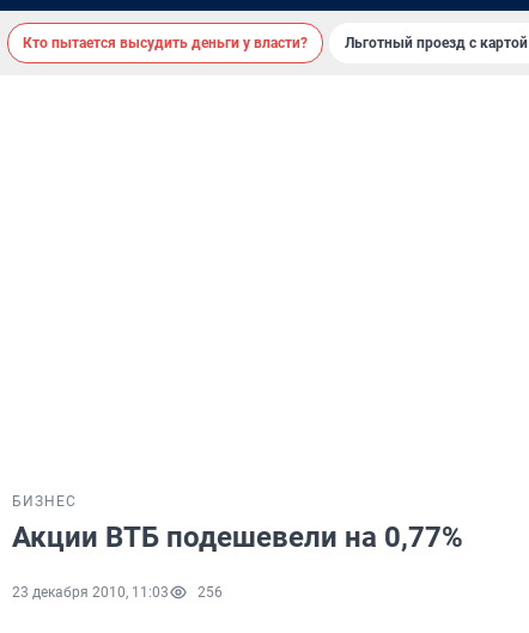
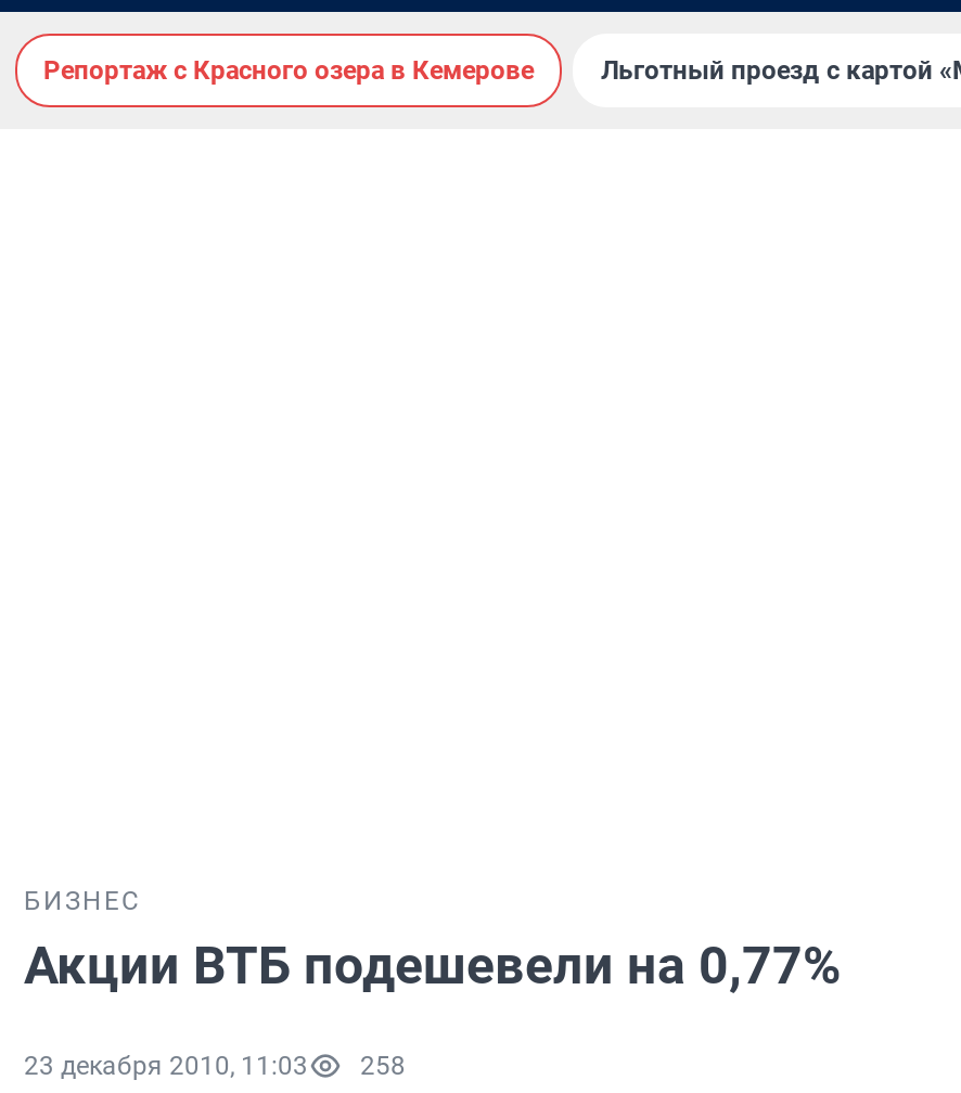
[23,35,308,51] Кто пытается высудить деньги у власти? -> [43,55,534,86] Репортаж с Красного озера в Кемерове
[12,584,223,601] 23 декабря 2010, 11:03 256 -> [24,1051,406,1081] 23 декабря 2010, 11:03 258

